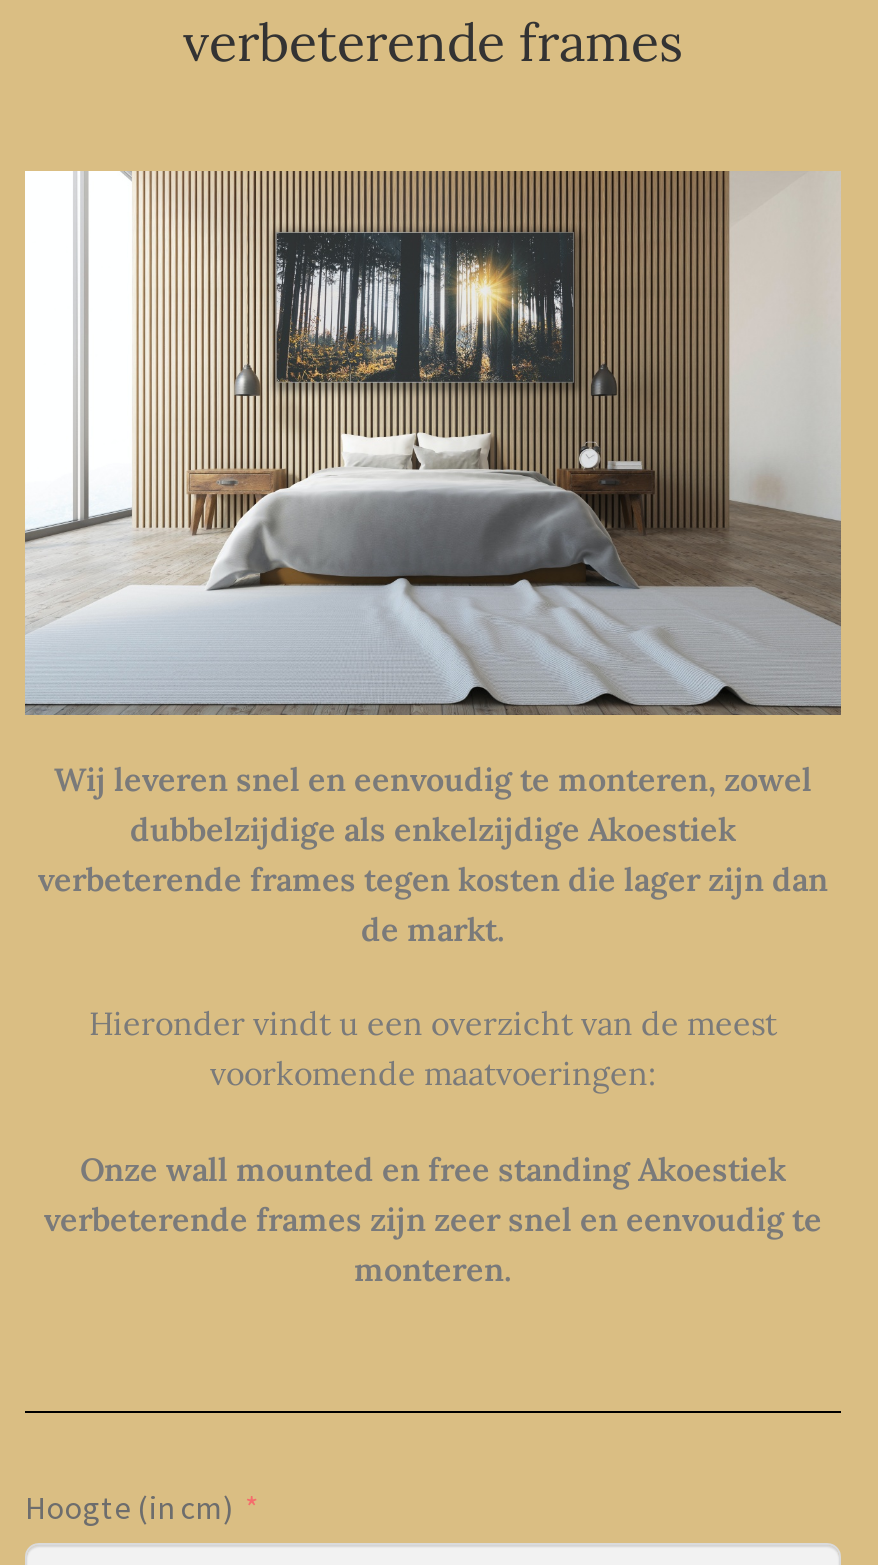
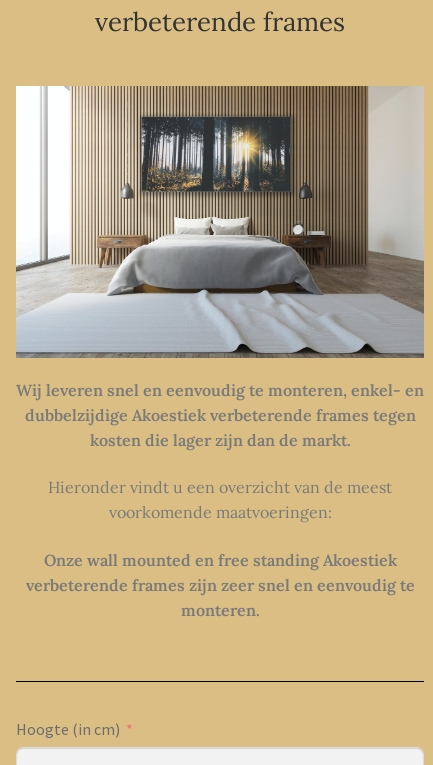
[38,758,828,948] Wij leveren snel en eenvoudig te monteren, zowel | dubbelzijdige als enkelzijdige Akoestiek | verbeterende frames tegen kosten die lager zijn dan | de markt. -> [16,380,424,450] Wij leveren snel en eenvoudig te monteren, enkel- en | dubbelzijdige Akoestiek verbeterende frames tegen | kosten die lager zijn dan de markt.

